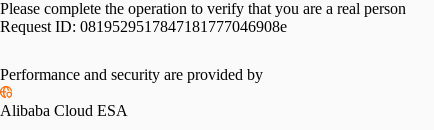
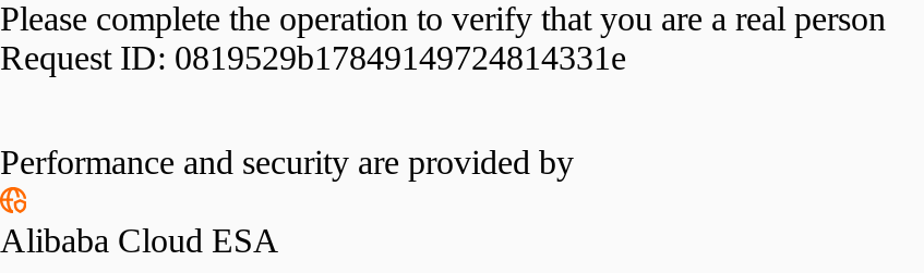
[0,18,287,35] Request ID: 0819529517847181777046908e -> [0,39,626,76] Request ID: 0819529b17849149724814331e

